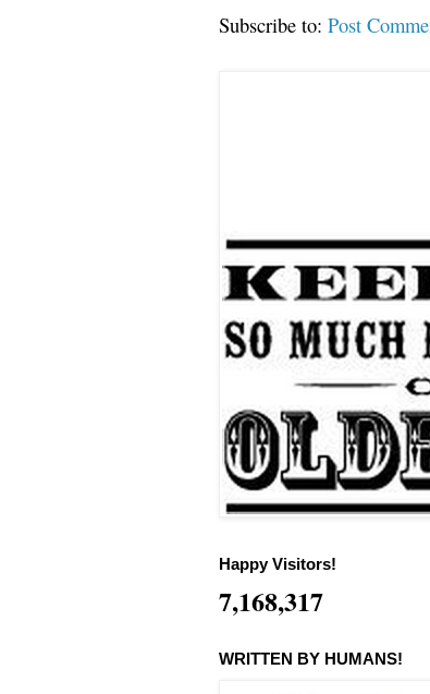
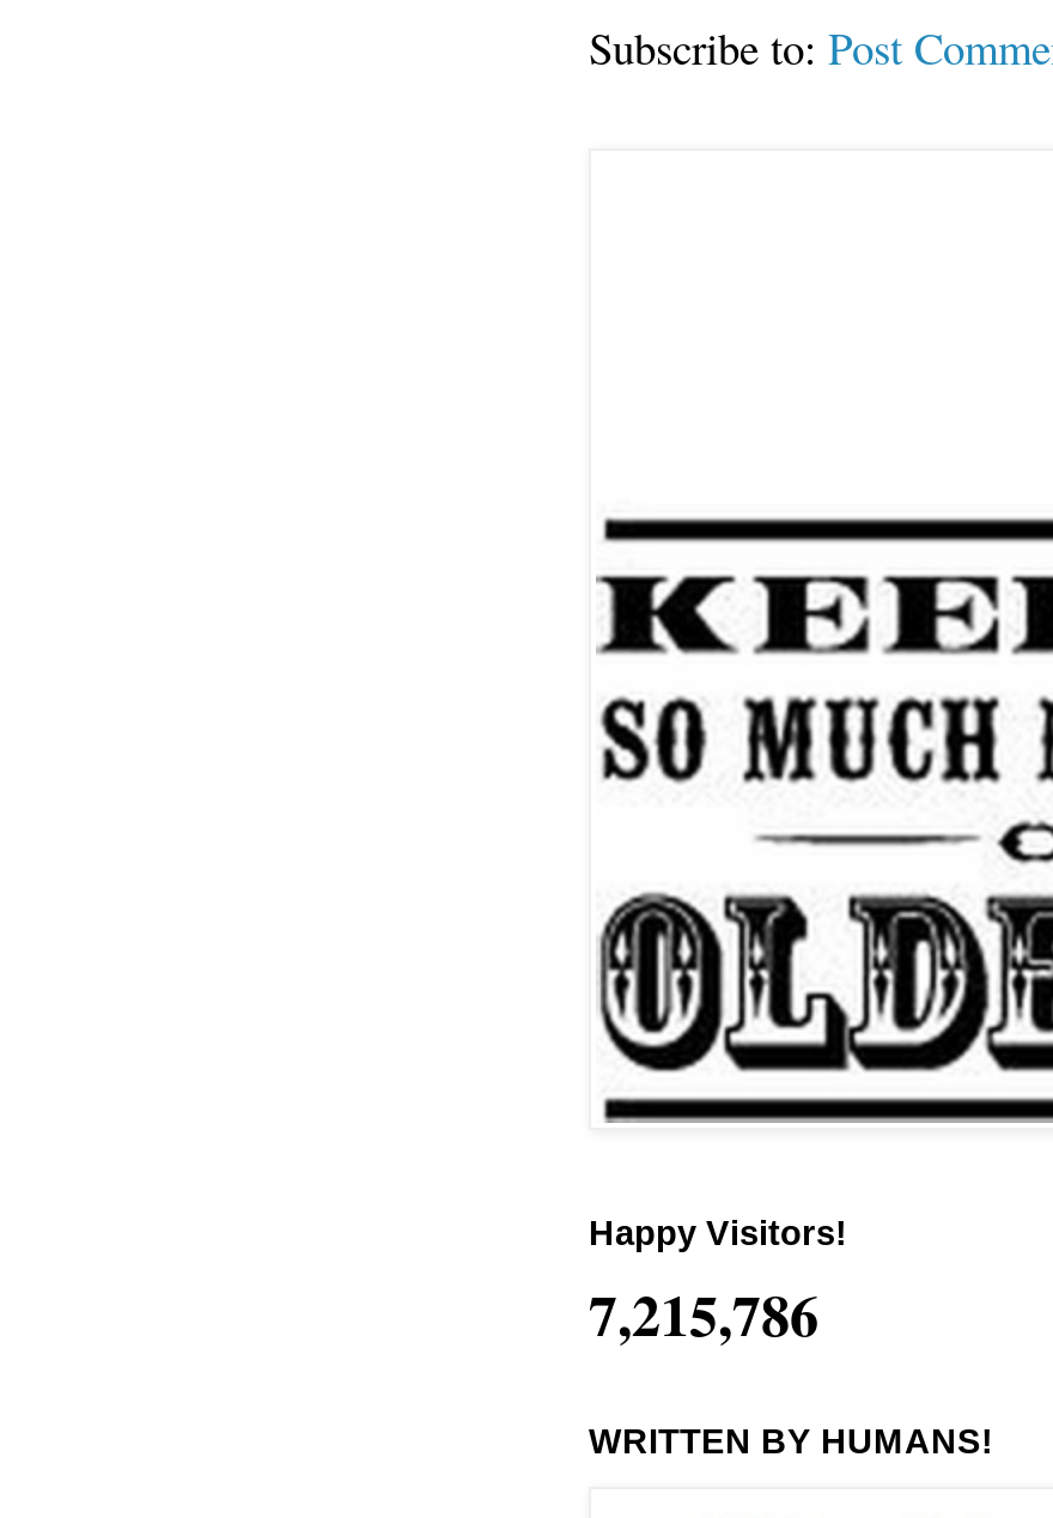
[219,582,323,620] 7,168,317 -> [589,1271,818,1355] 7,215,786

